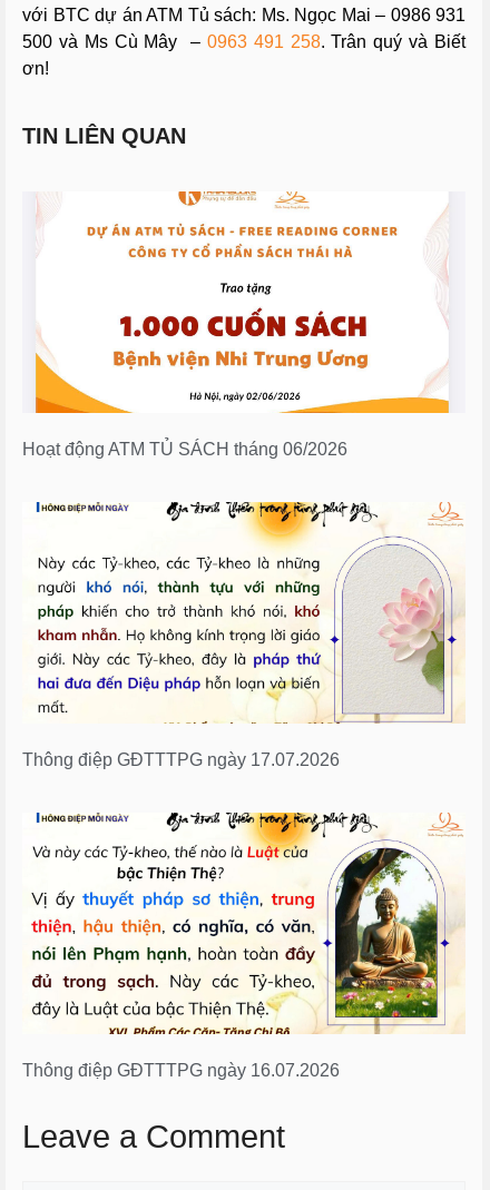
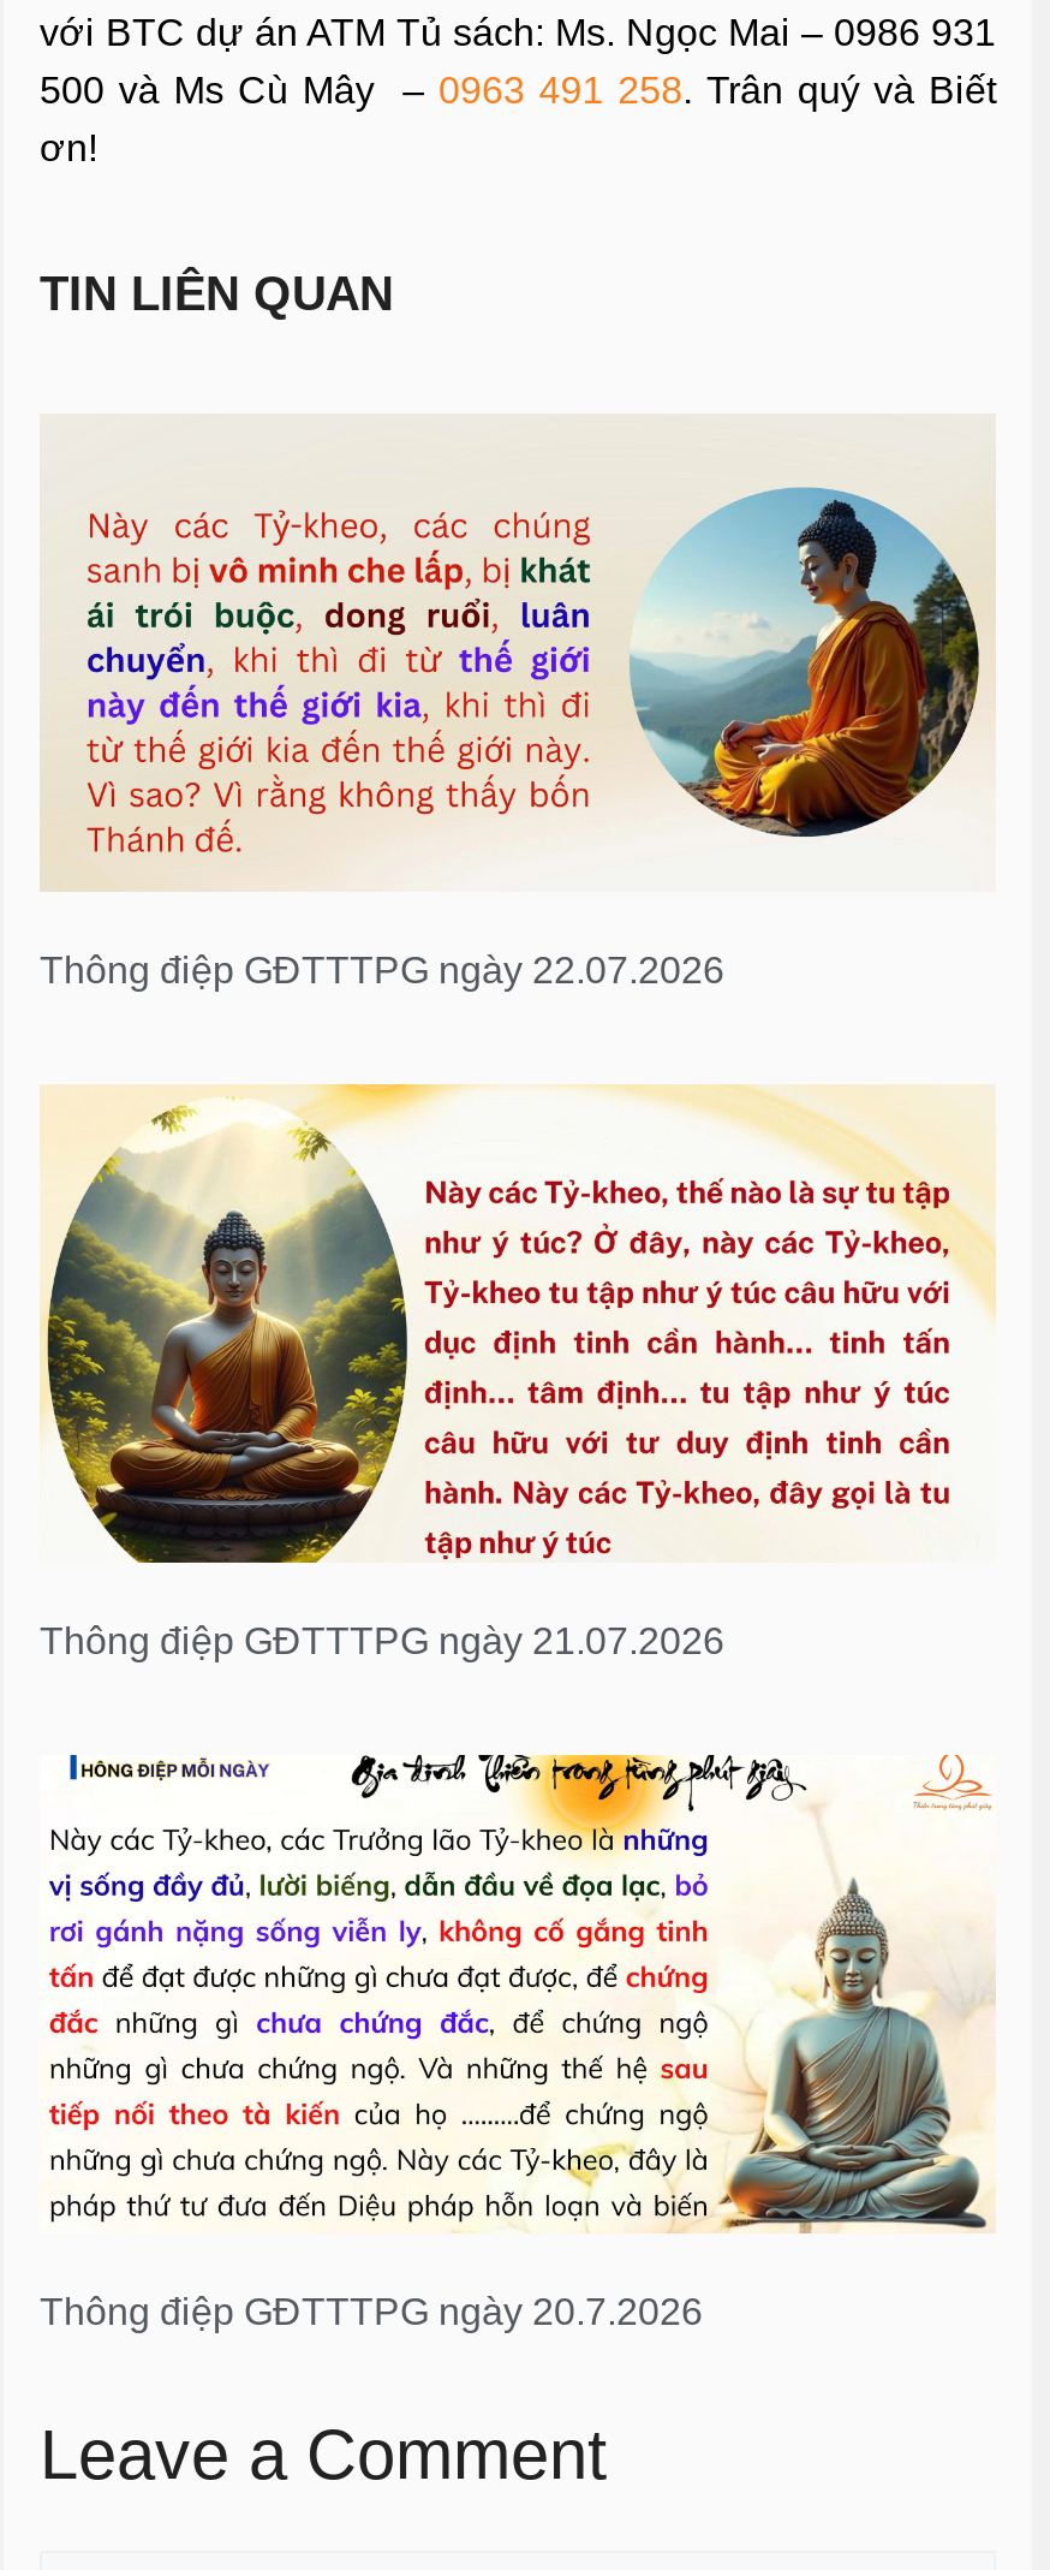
[22,190,464,459] [image] | Hoạt động ATM TỦ SÁCH tháng 06/2026 -> [40,414,996,990] [image] | Thông điệp GĐTTTPG ngày 22.07.2026
[22,501,464,769] [image] | Thông điệp GĐTTTPG ngày 17.07.2026 -> [40,1082,994,1661] [image] | Thông điệp GĐTTTPG ngày 21.07.2026
[22,839,460,1080] [image] | Thông điệp GĐTTTPG ngày 16.07.2026 -> [40,1825,989,2332] [image] | Thông điệp GĐTTTPG ngày 20.7.2026

